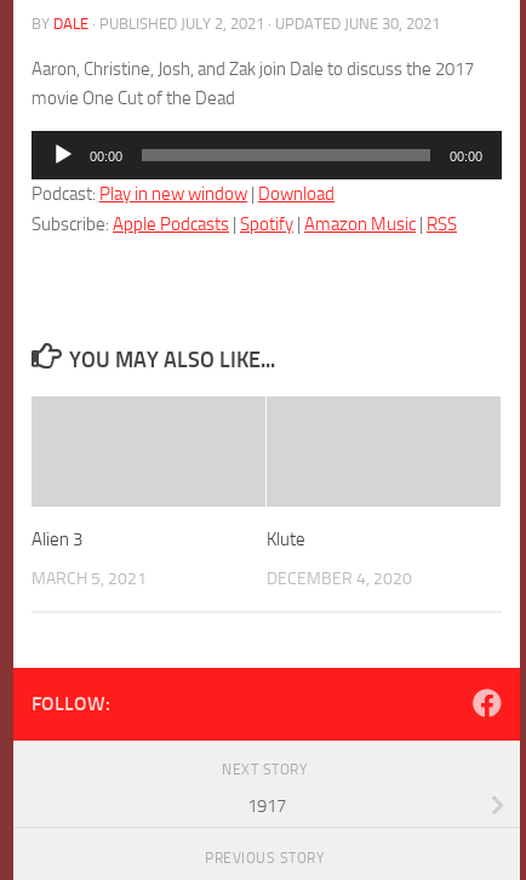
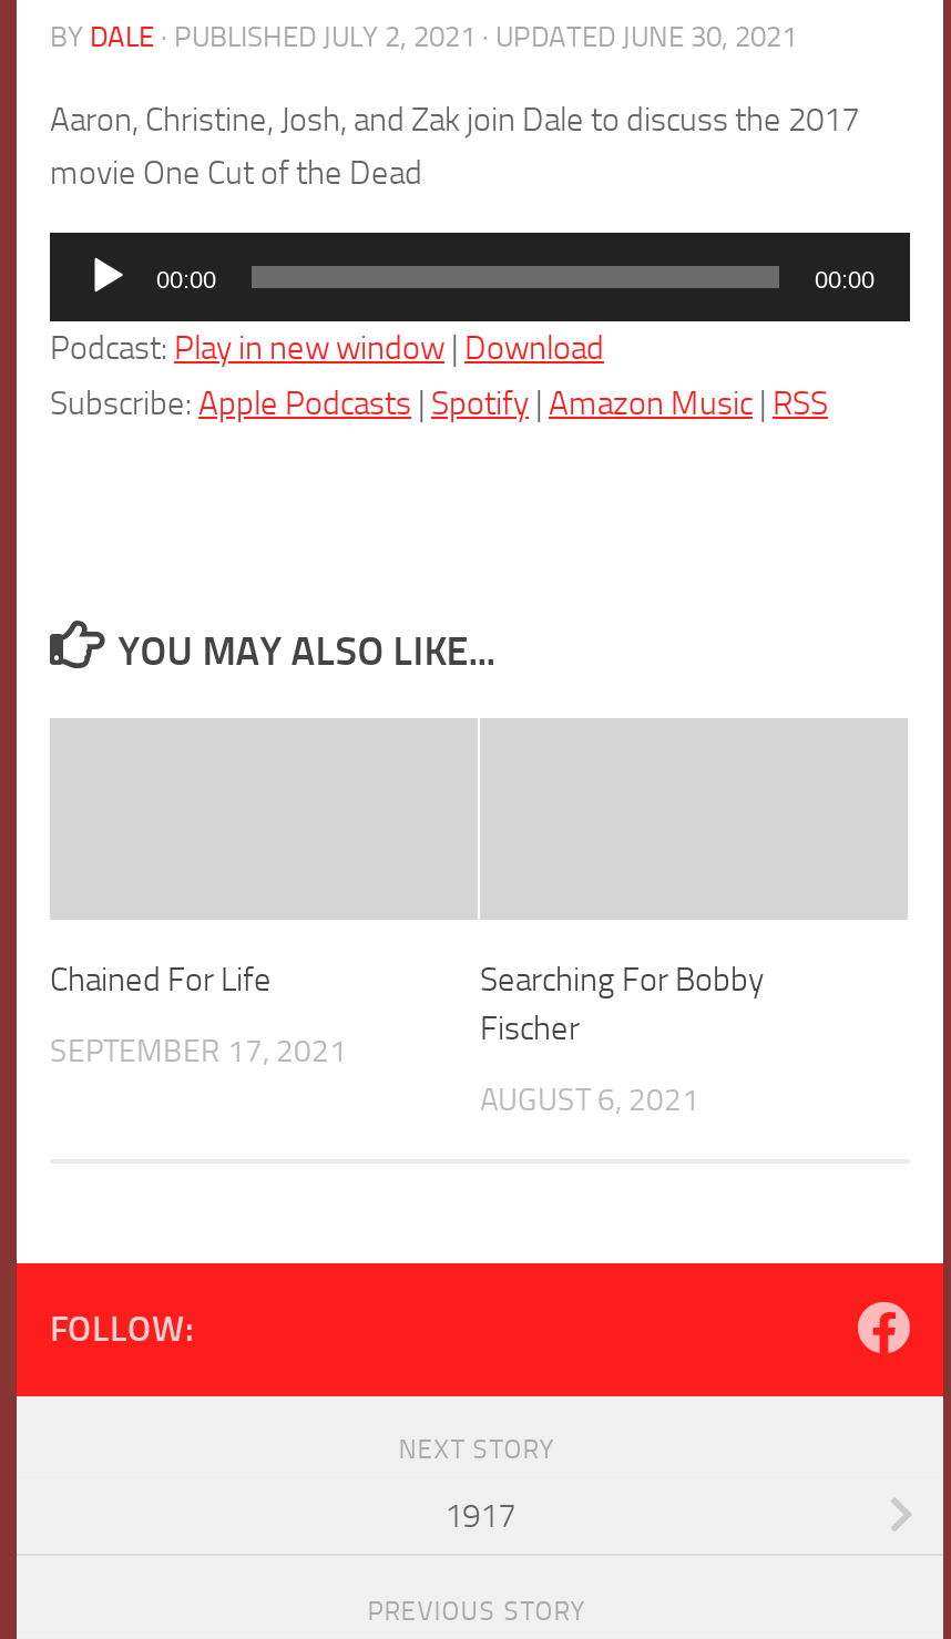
[32,528,82,550] Alien 3 -> [50,959,272,999] Chained For Life
[267,528,305,550] Klute -> [480,959,764,1048] Searching For Bobby | Fischer
[32,568,147,589] MARCH 5, 2021 -> [50,1033,347,1070] SEPTEMBER 17, 2021
[267,568,412,589] DECEMBER 4, 2020 -> [480,1081,699,1119] AUGUST 6, 2021

